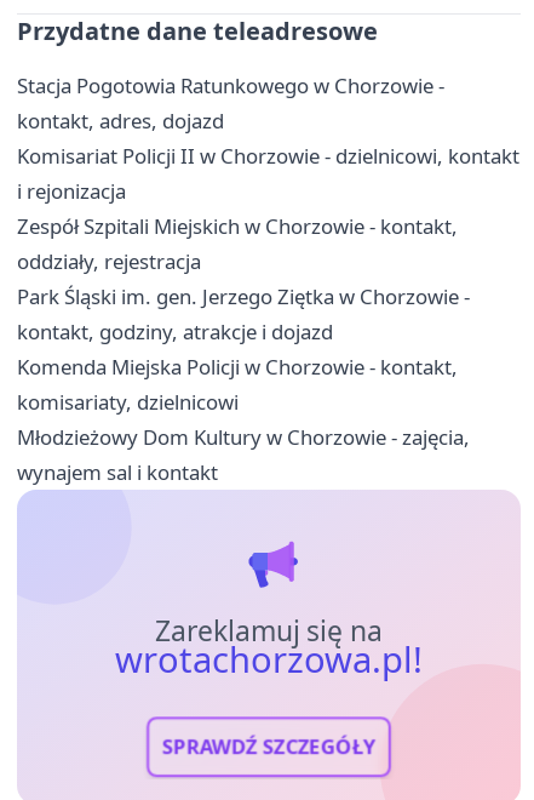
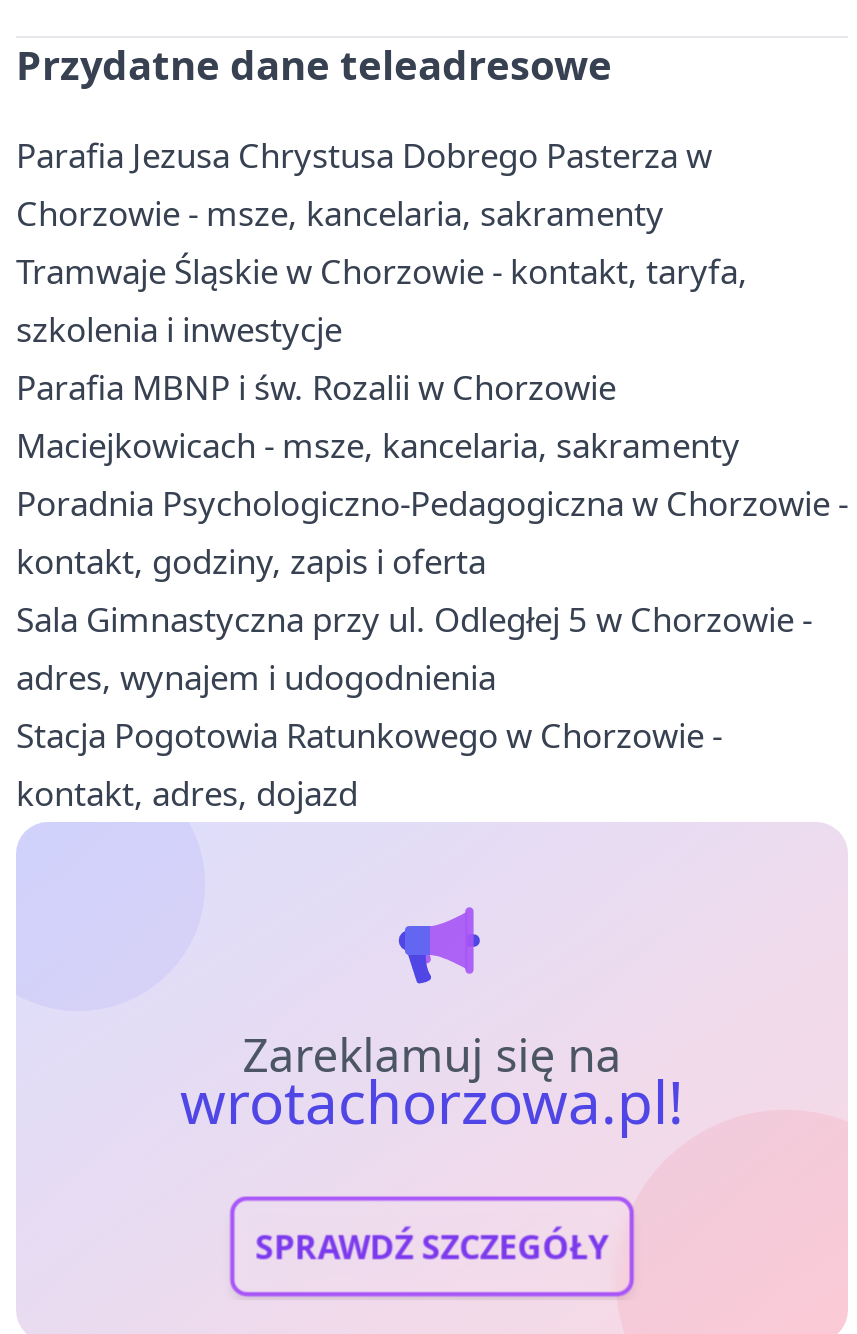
none -> [16,132,848,700] Parafia Jezusa Chrystusa Dobrego Pasterza w | Chorzowie - msze, kancelaria, sakramenty | Tramwaje Śląskie w Chorzowie - kontakt, taryfa, | szkolenia i inwestycje | Parafia MBNP i św. Rozalii w Chorzowie | Maciejkowicach - msze, kancelaria, sakramenty | Poradnia Psychologiczno-Pedagogiczna w Chorzowie - | kontakt, godziny, zapis i oferta | Sala Gimnastyczna przy ul. Odległej 5 w Chorzowie - | adres, wynajem i udogodnienia
moved [17,72,444,135] -> [16,712,722,816]: Stacja Pogotowia Ratunkowego w Chorzowie - | kontakt, adres, dojazd
[17,142,519,486] Komisariat Policji II w Chorzowie - dzielnicowi, kontakt | i rejonizacja | Zespół Szpitali Miejskich w Chorzowie - kontakt, | oddziały, rejestracja | Park Śląski im. gen. Jerzego Ziętka w Chorzowie - | kontakt, godziny, atrakcje i dojazd | Komenda Miejska Policji w Chorzowie - kontakt, | komisariaty, dzielnicowi | Młodzieżowy Dom Kultury w Chorzowie - zajęcia, | wynajem sal i kontakt -> none

